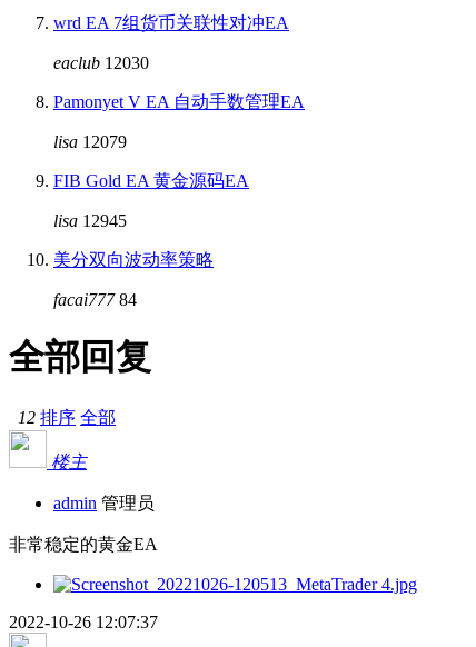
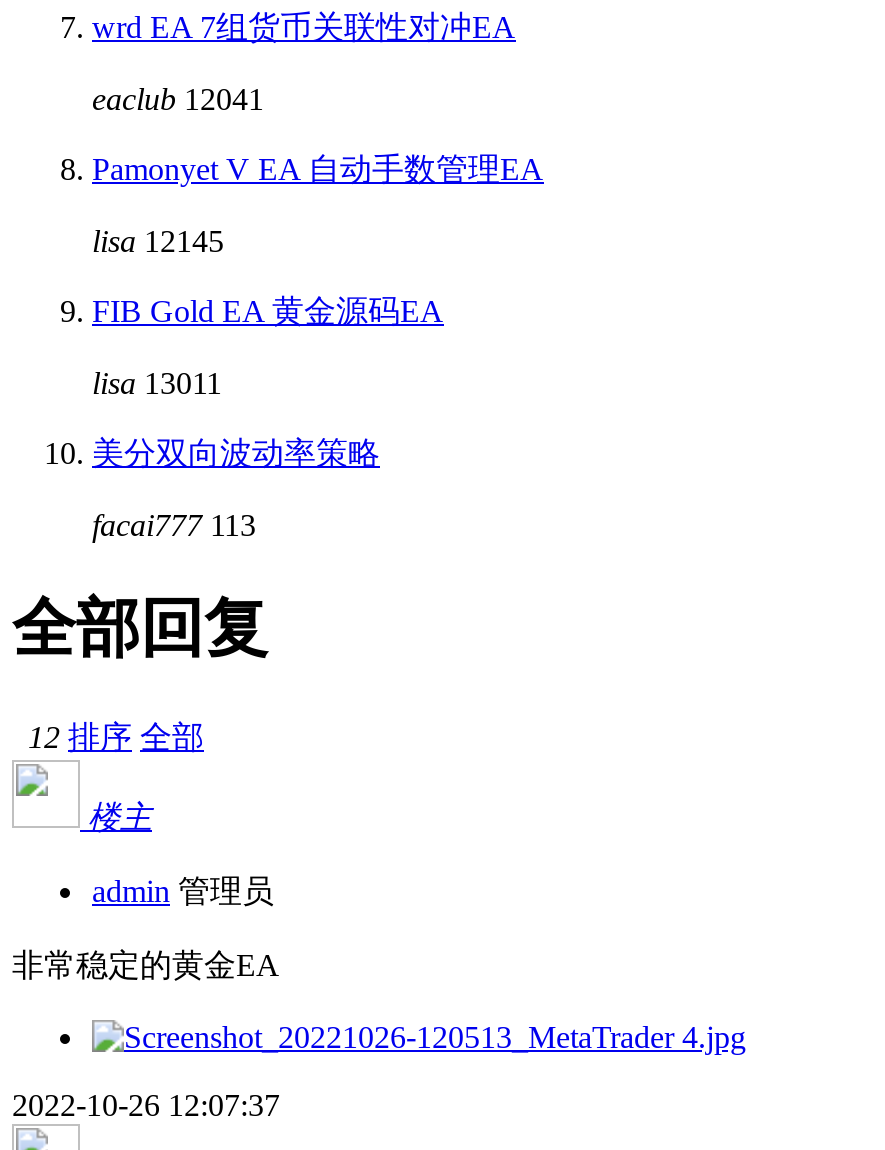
[53,53,149,72] eaclub 12030 -> [92,81,264,115] eaclub 12041
[53,132,127,151] lisa 12079 -> [92,223,224,257] lisa 12145
[53,211,127,230] lisa 12945 -> [92,365,222,399] lisa 13011
[53,290,137,309] facai777 84 -> [92,507,256,541] facai777 113

